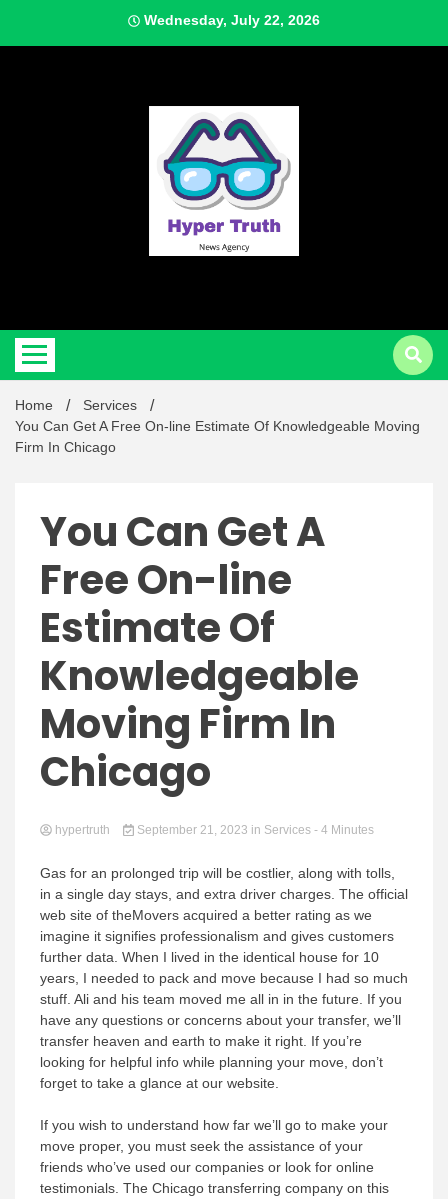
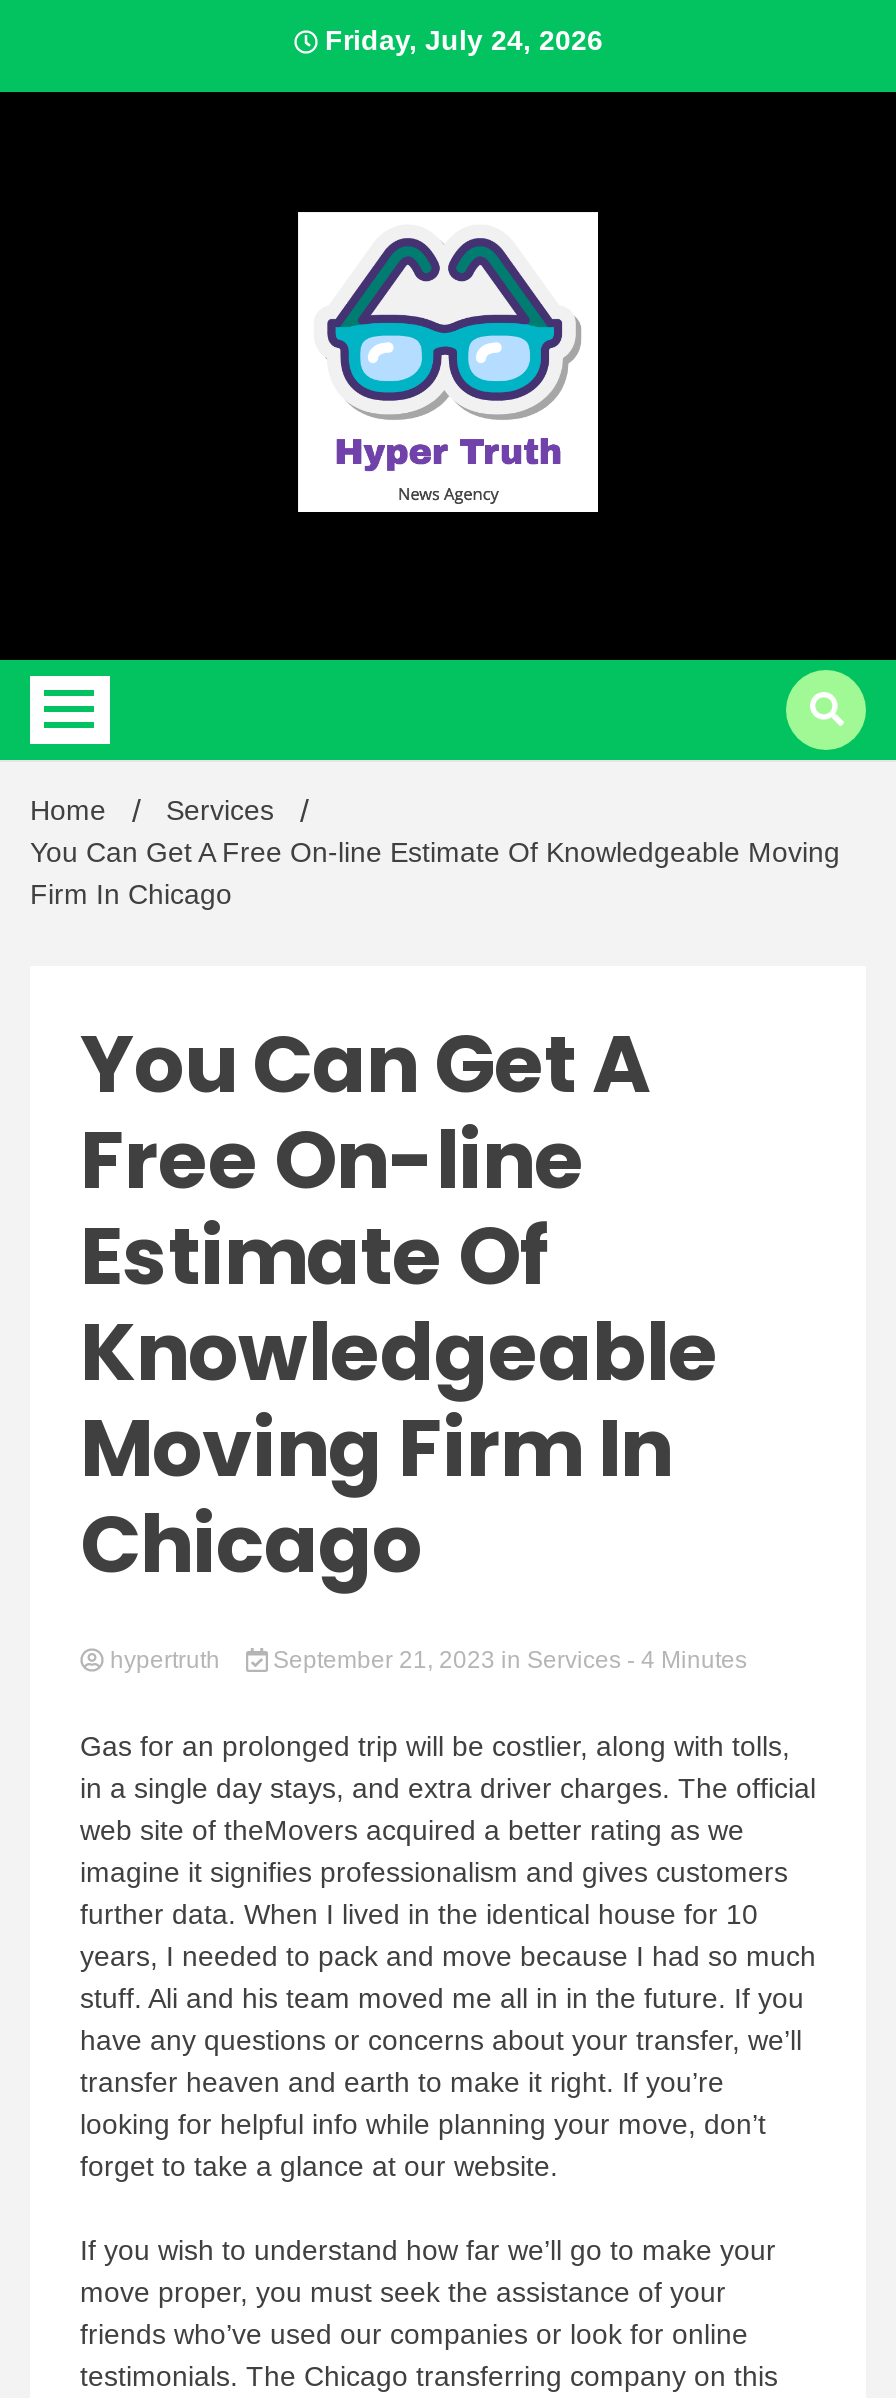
[140,12,320,28] Wednesday, July 22, 2026 -> [317,24,603,56] Friday, July 24, 2026

